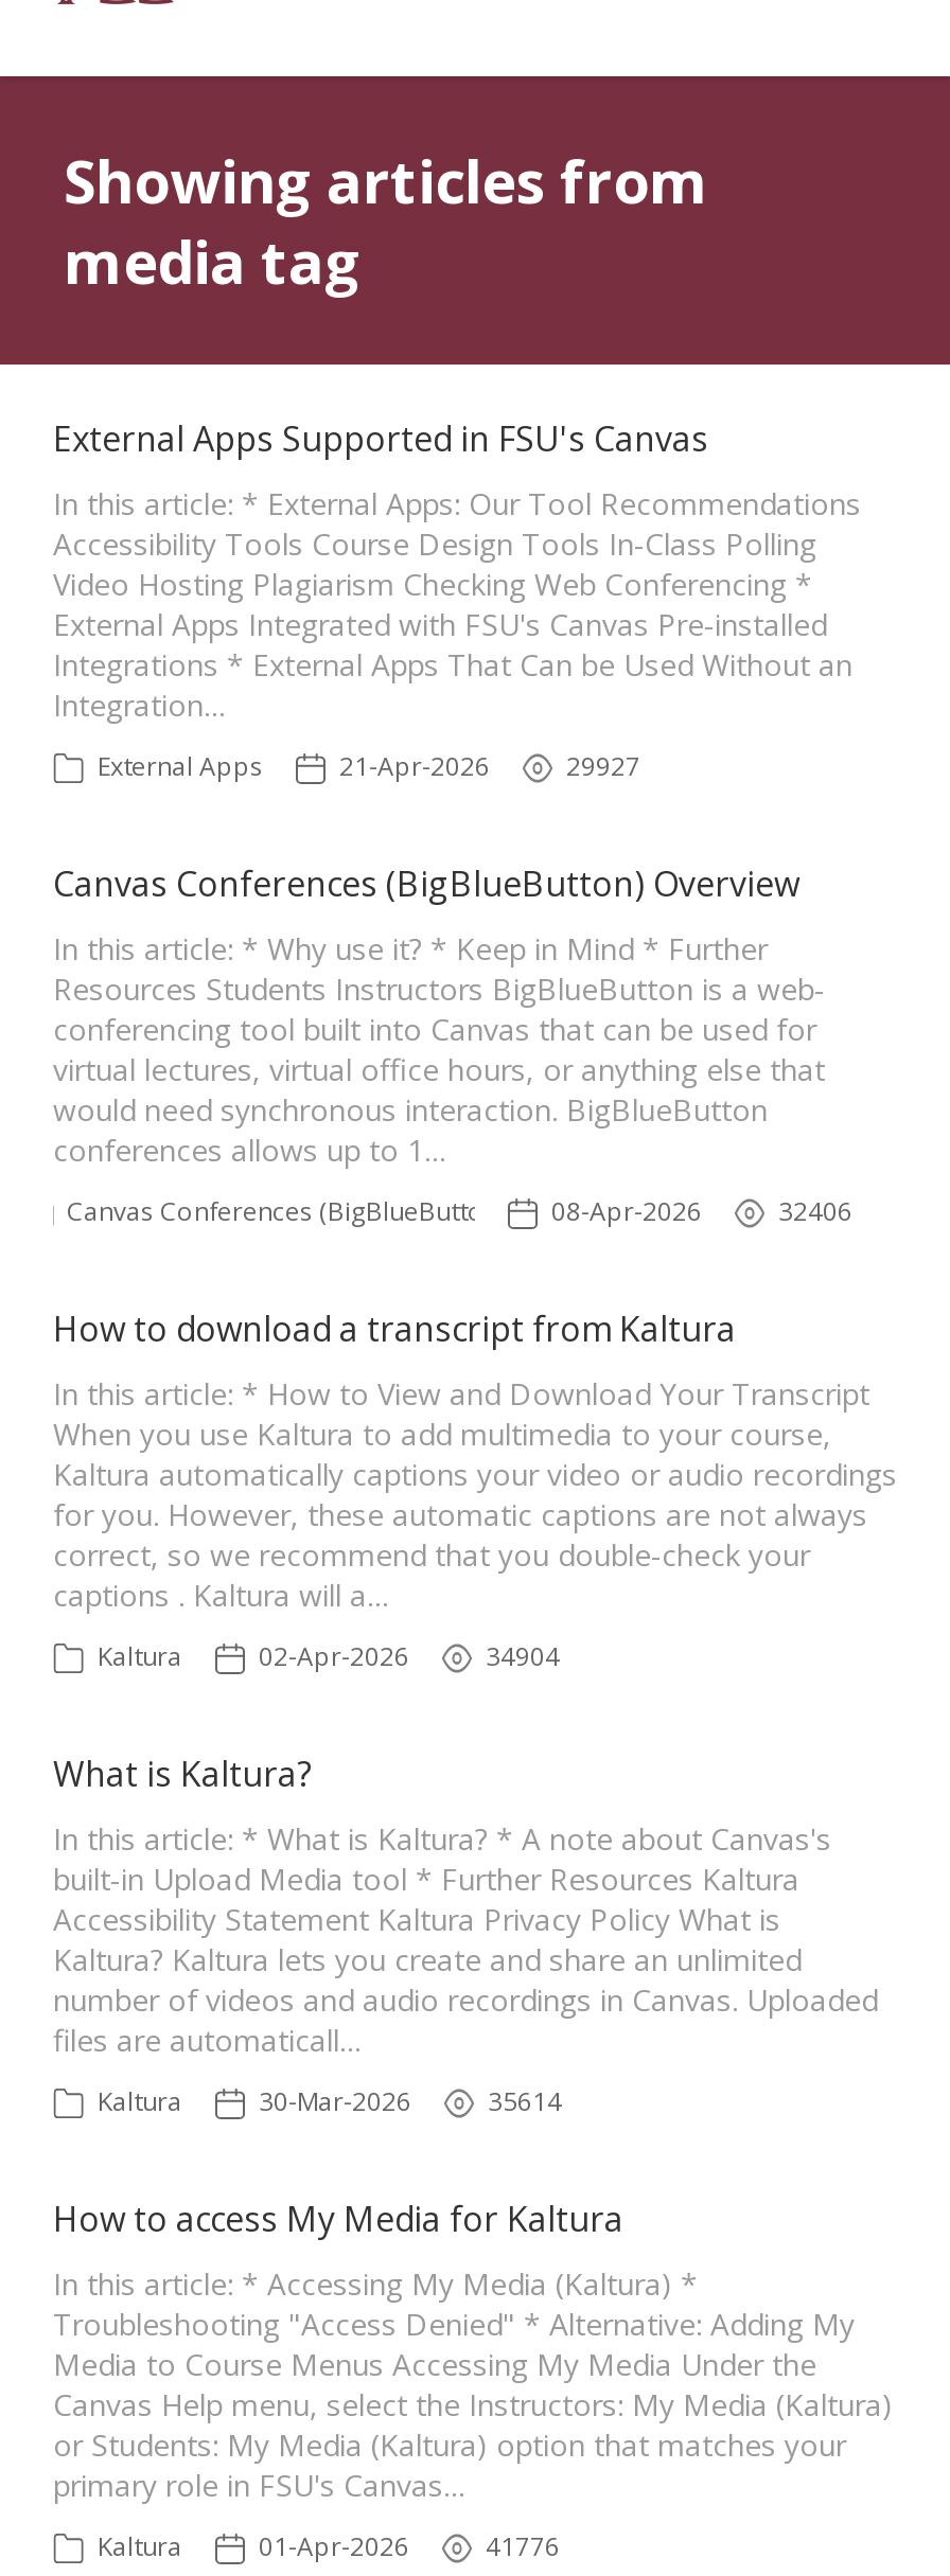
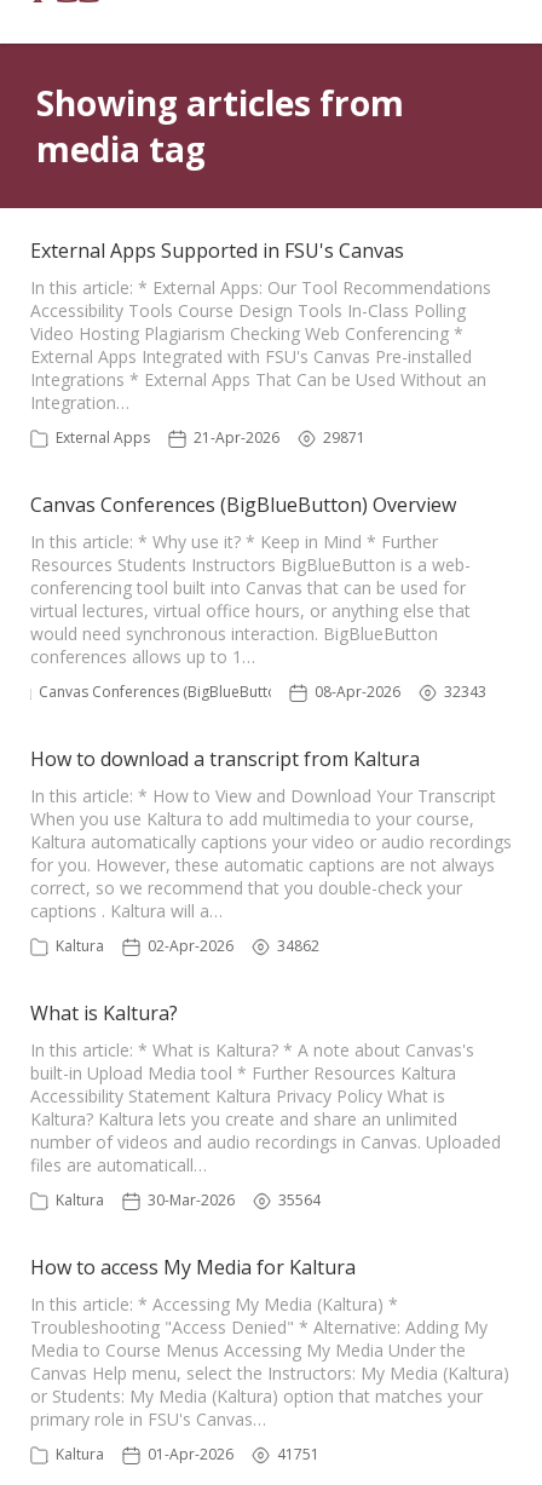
[566,748,640,784] 29927 -> [323,427,365,448] 29871
[778,1193,852,1229] 32406 -> [444,681,486,702] 32343
[486,1638,560,1674] 34904 -> [277,936,319,956] 34862
[488,2083,562,2119] 35614 -> [278,1190,321,1210] 35564
[486,2528,560,2564] 41776 -> [277,1444,319,1464] 41751

